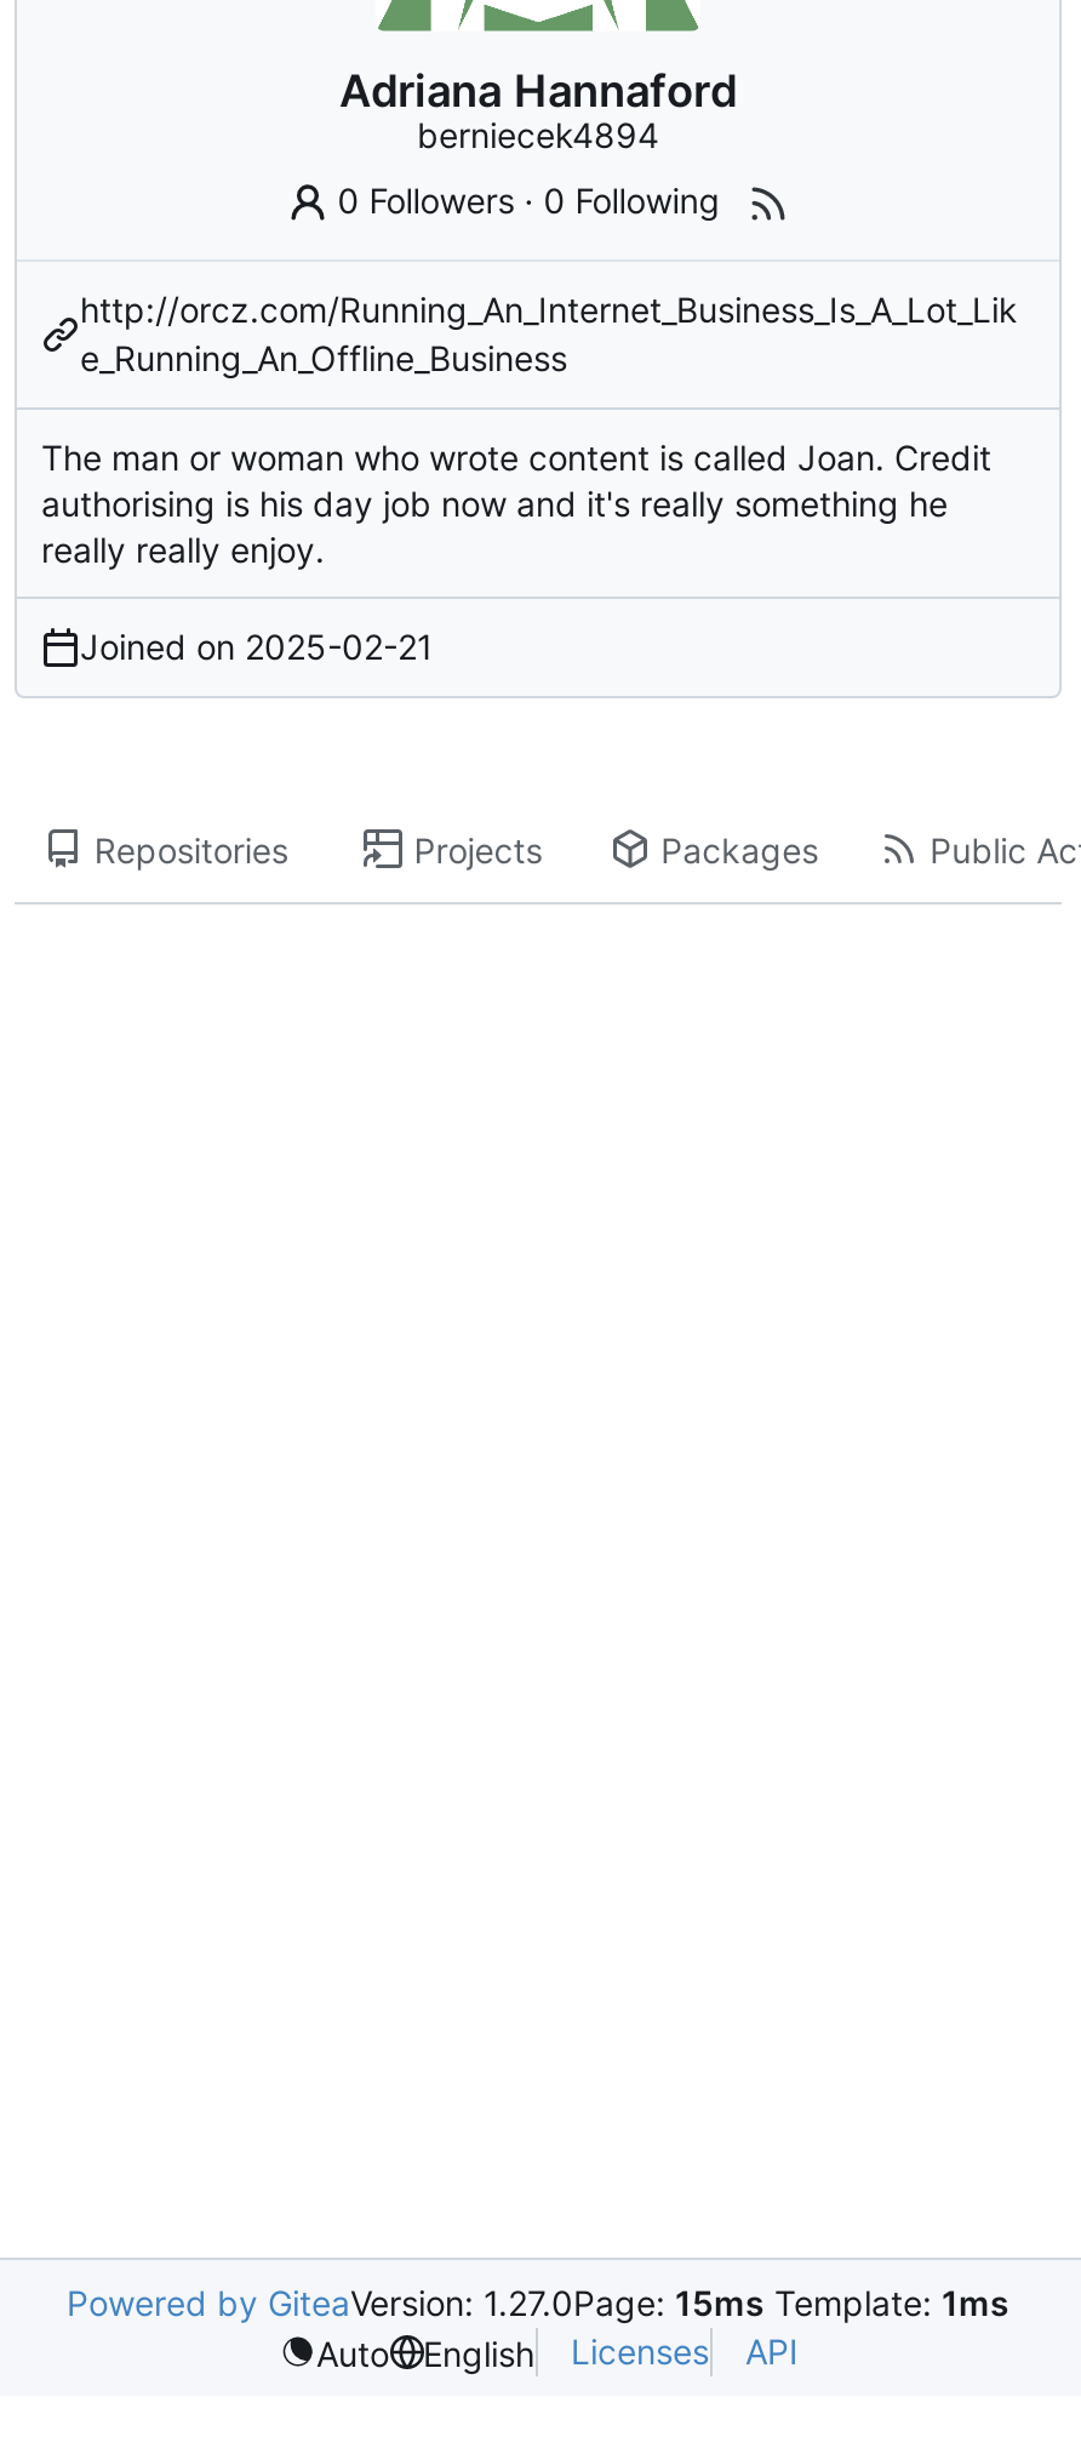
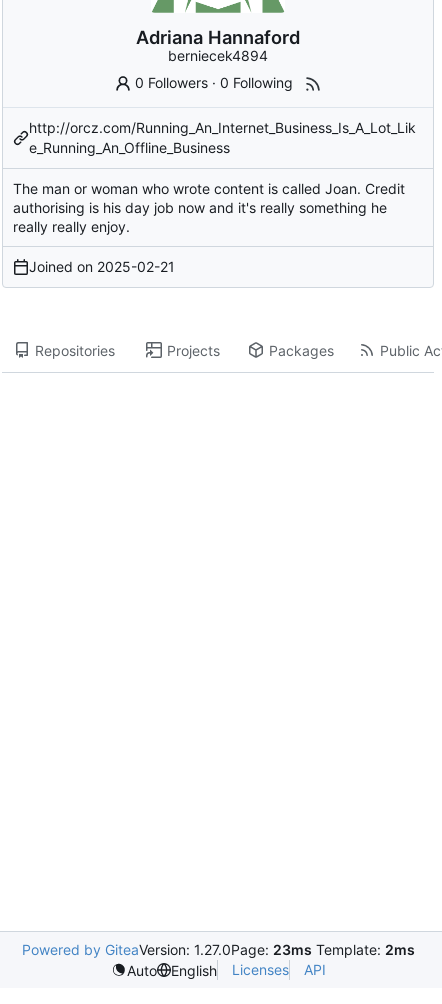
[67,2282,1009,2323] Powered by GiteaVersion: 1.27.0Page: 15ms Template: 1ms -> [21,941,414,958] Powered by GiteaVersion: 1.27.0Page: 23ms Template: 2ms

